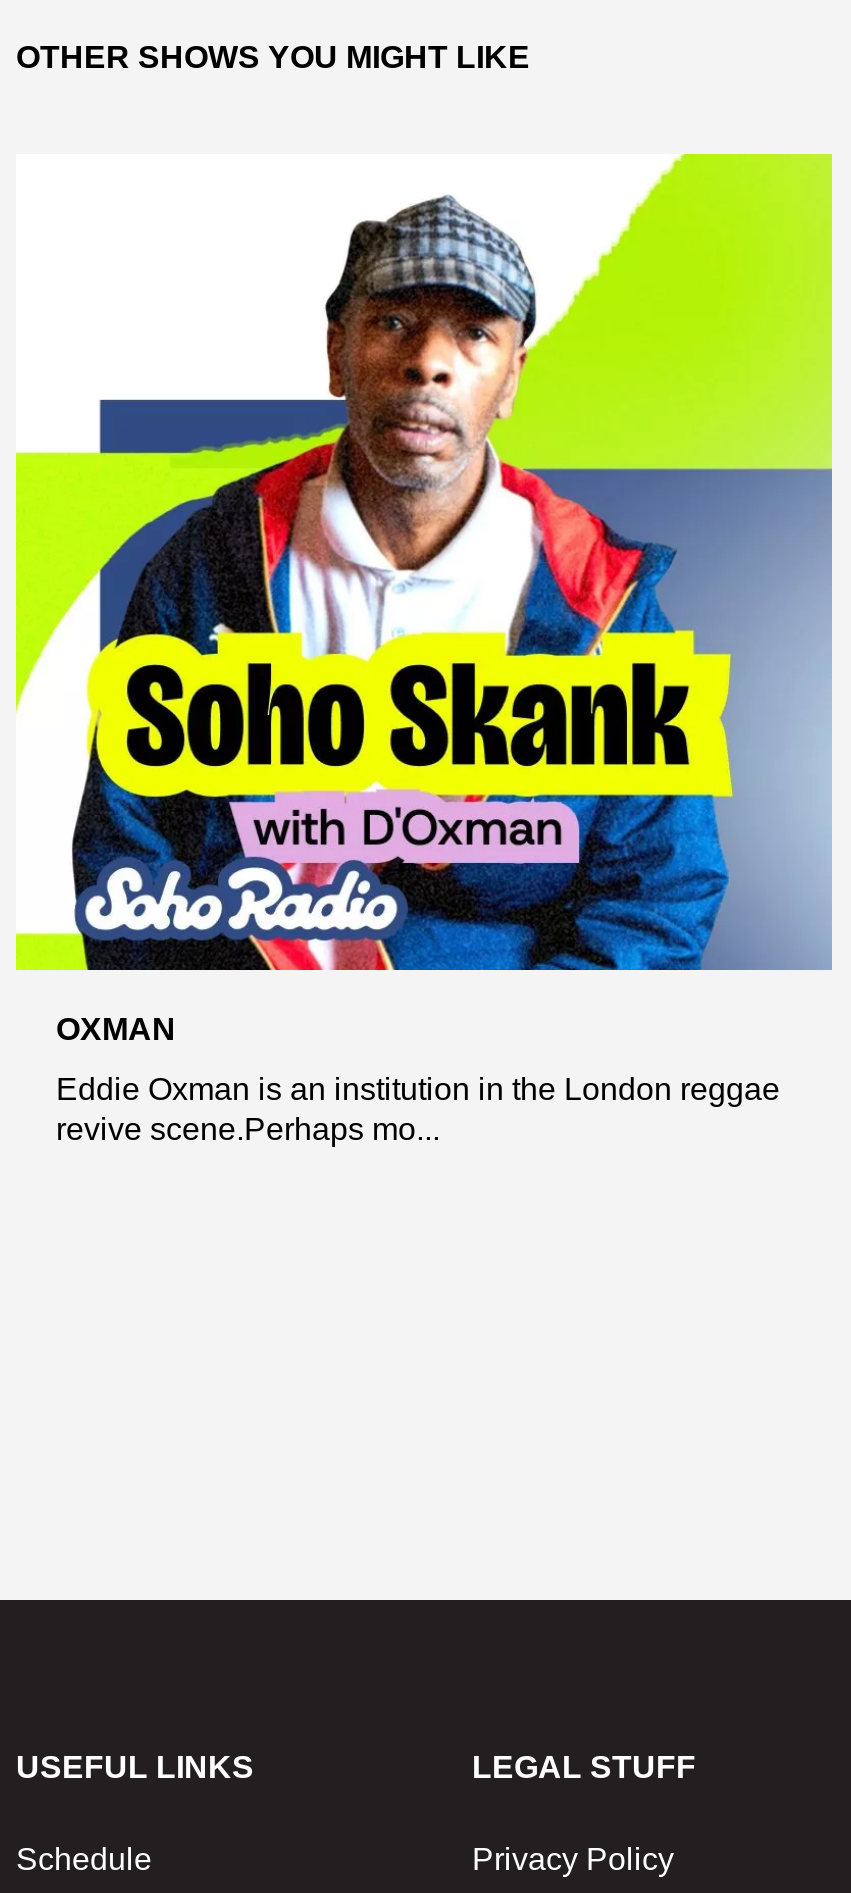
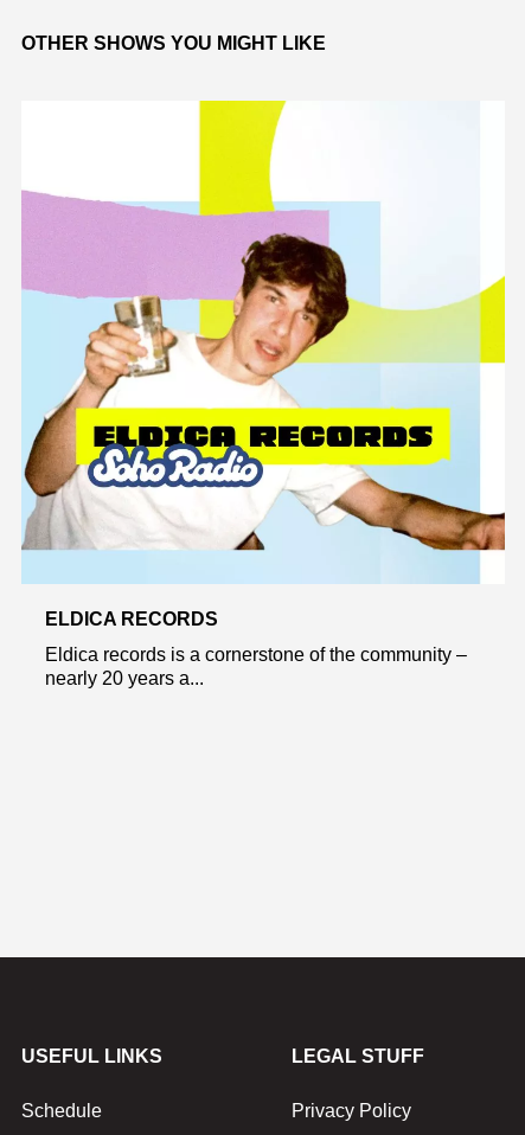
[14,152,834,1045] [image] | OXMAN -> [21,100,506,629] [image] | ELDICA RECORDS
[56,1071,780,1145] Eddie Oxman is an institution in the London reggae | revive scene.Perhaps mo... -> [45,644,467,688] Eldica records is a cornerstone of the community – | nearly 20 years a...

